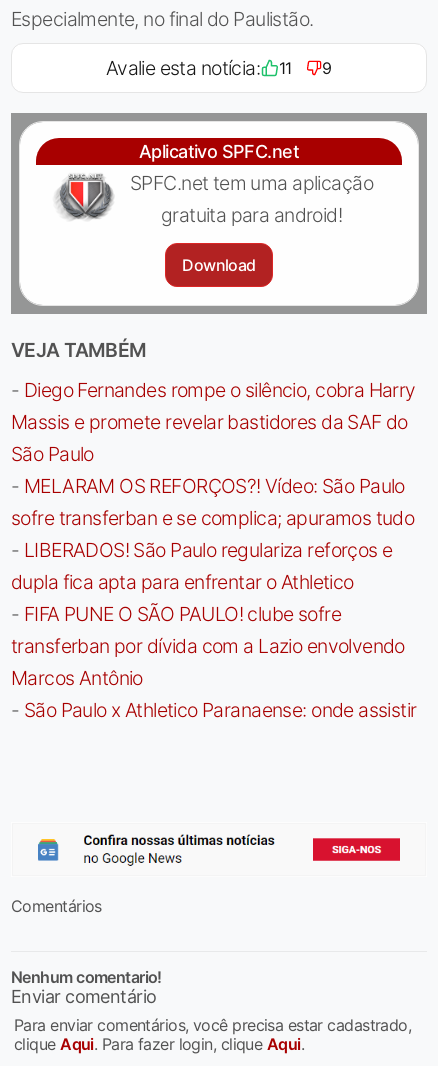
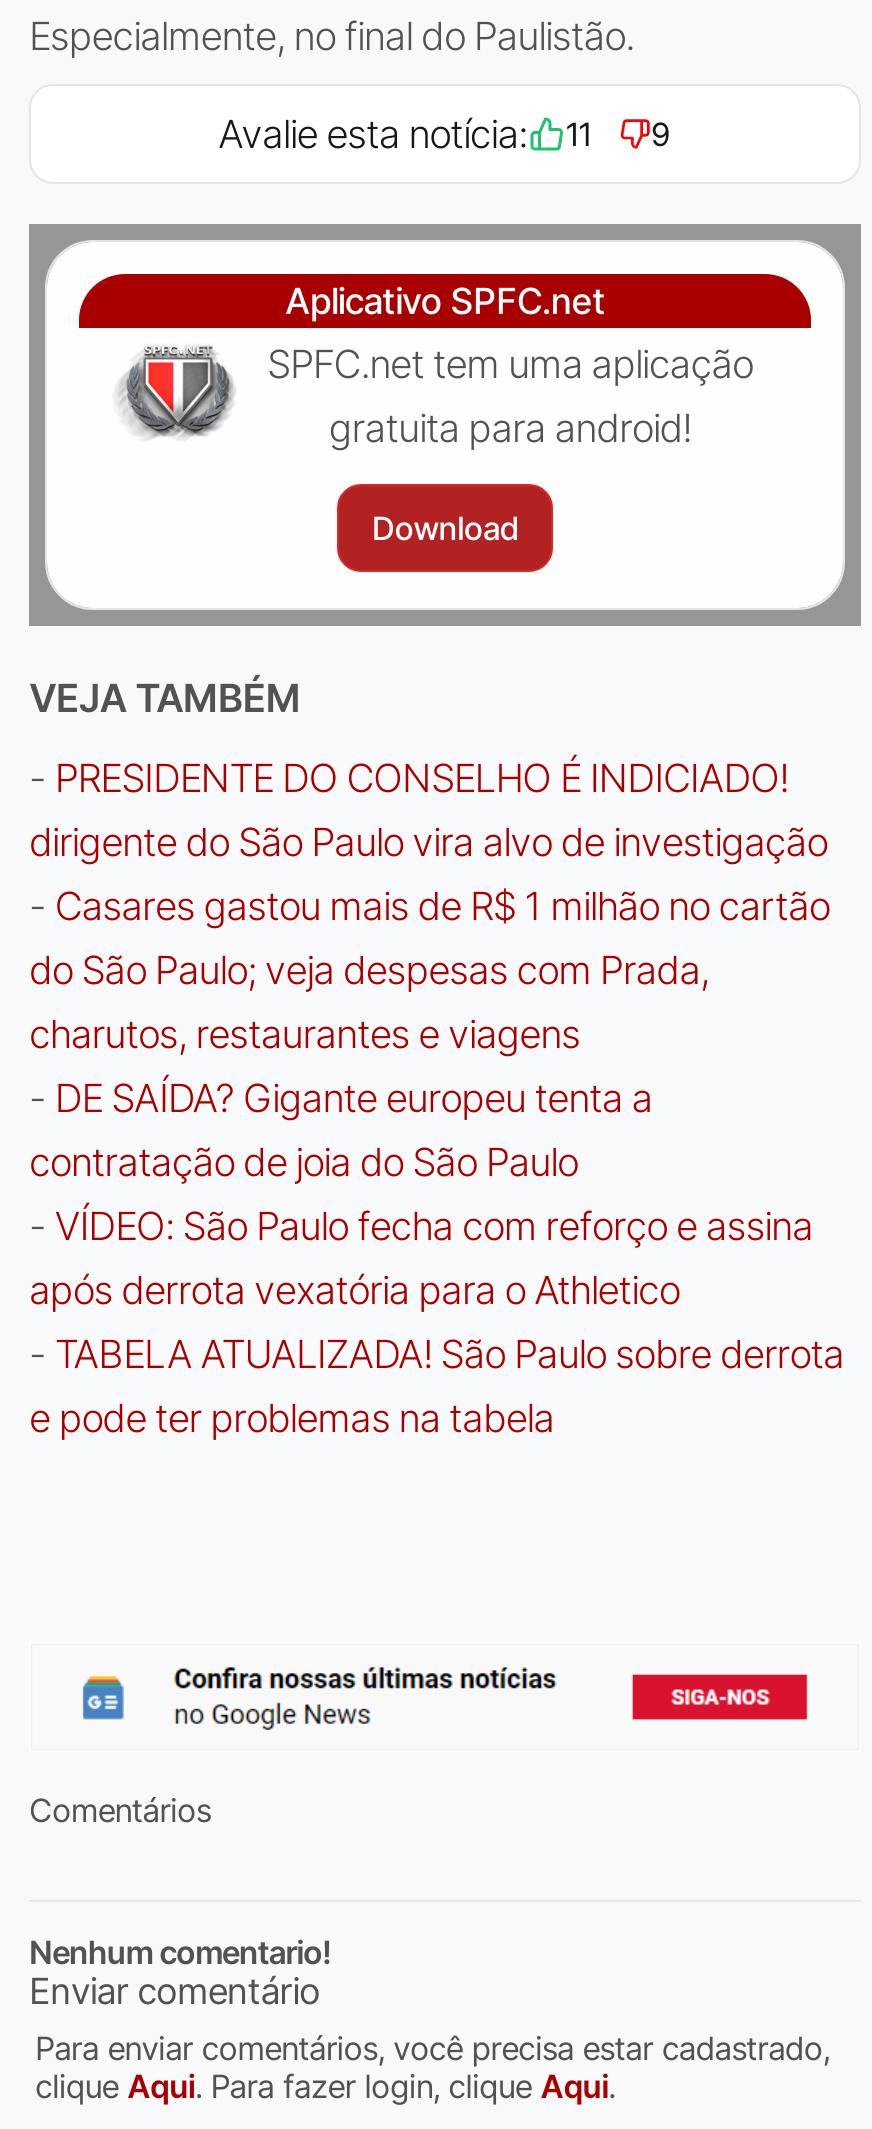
[11,378,416,722] - Diego Fernandes rompe o silêncio, cobra Harry | Massis e promete revelar bastidores da SAF do | São Paulo | - MELARAM OS REFORÇOS?! Vídeo: São Paulo | sofre transferban e se complica; apuramos tudo | - LIBERADOS! São Paulo regulariza reforços e | dupla fica apta para enfrentar o Athletico | - FIFA PUNE O SÃO PAULO! clube sofre | transferban por dívida com a Lazio envolvendo | Marcos Antônio | - São Paulo x Athletico Paranaense: onde assistir -> [29,753,844,1441] - PRESIDENTE DO CONSELHO É INDICIADO! | dirigente do São Paulo vira alvo de investigação | - Casares gastou mais de R$ 1 milhão no cartão | do São Paulo; veja despesas com Prada, | charutos, restaurantes e viagens | - DE SAÍDA? Gigante europeu tenta a | contratação de joia do São Paulo | - VÍDEO: São Paulo fecha com reforço e assina | após derrota vexatória para o Athletico | - TABELA ATUALIZADA! São Paulo sobre derrota | e pode ter problemas na tabela

